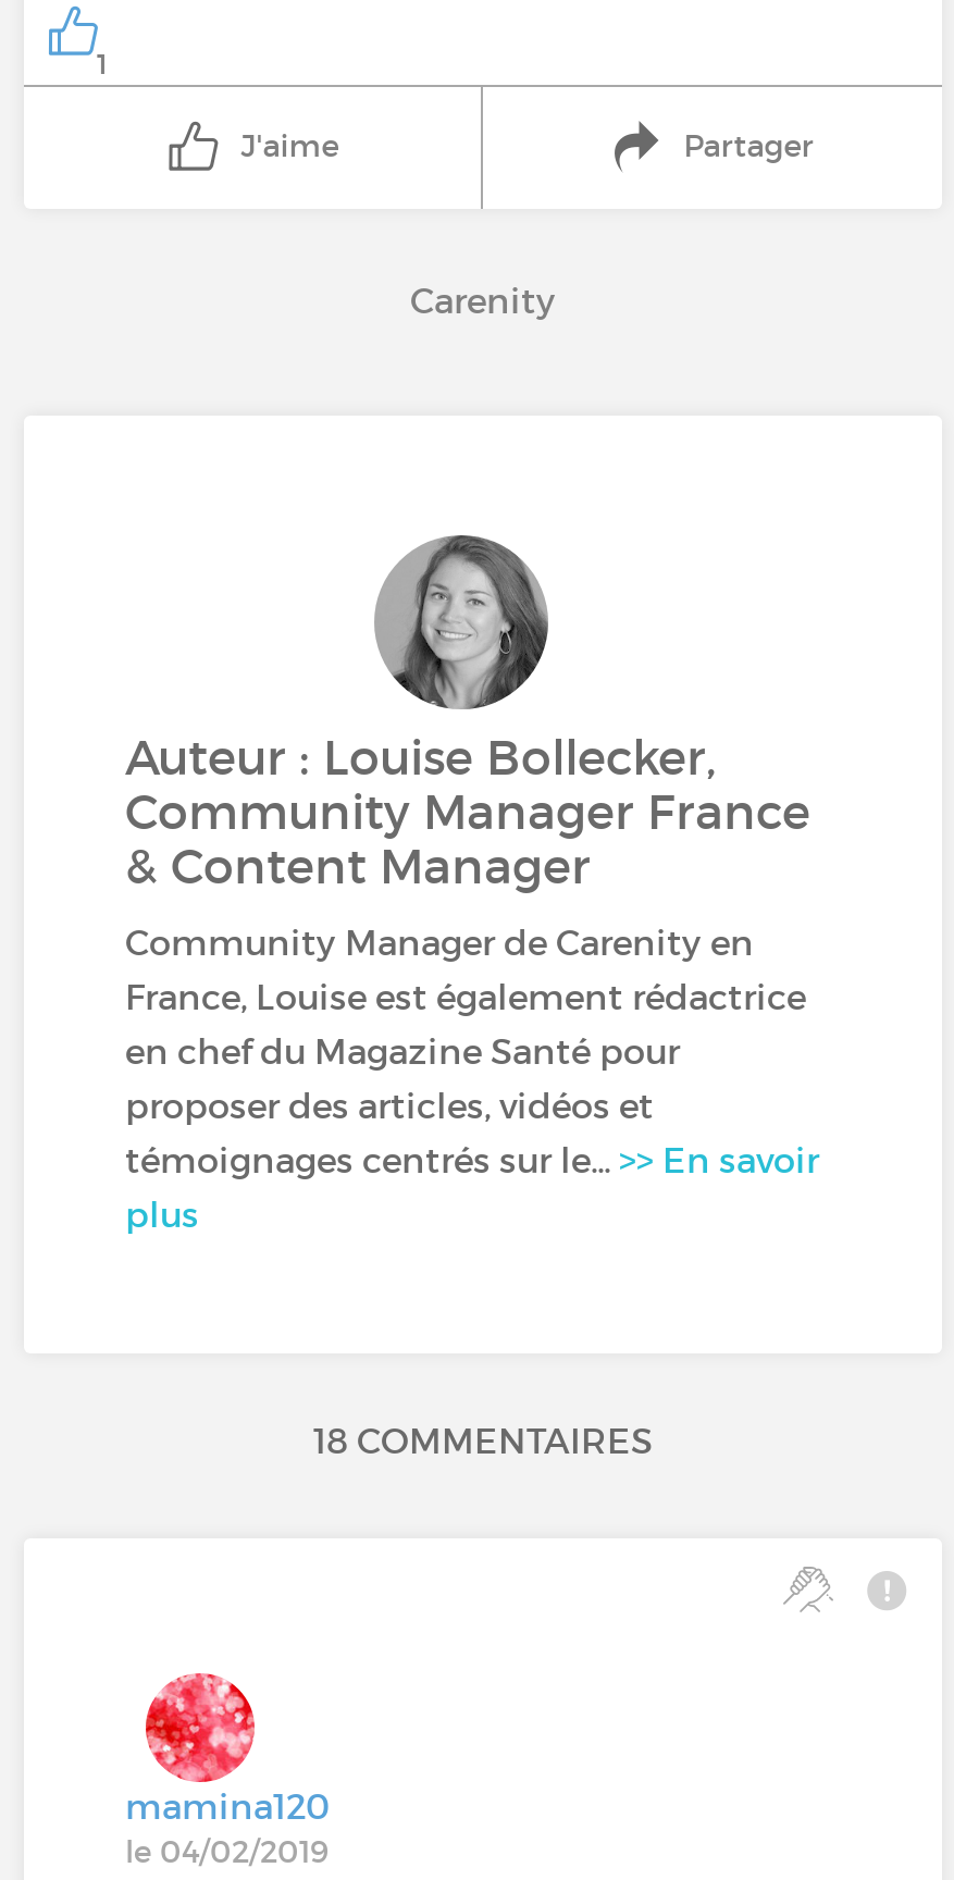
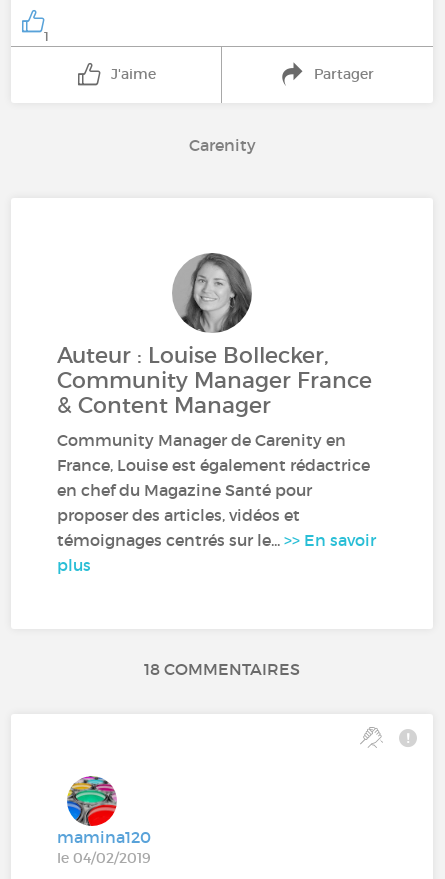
[144,1671,257,1778] [image] -> [66,775,118,824] [image]

